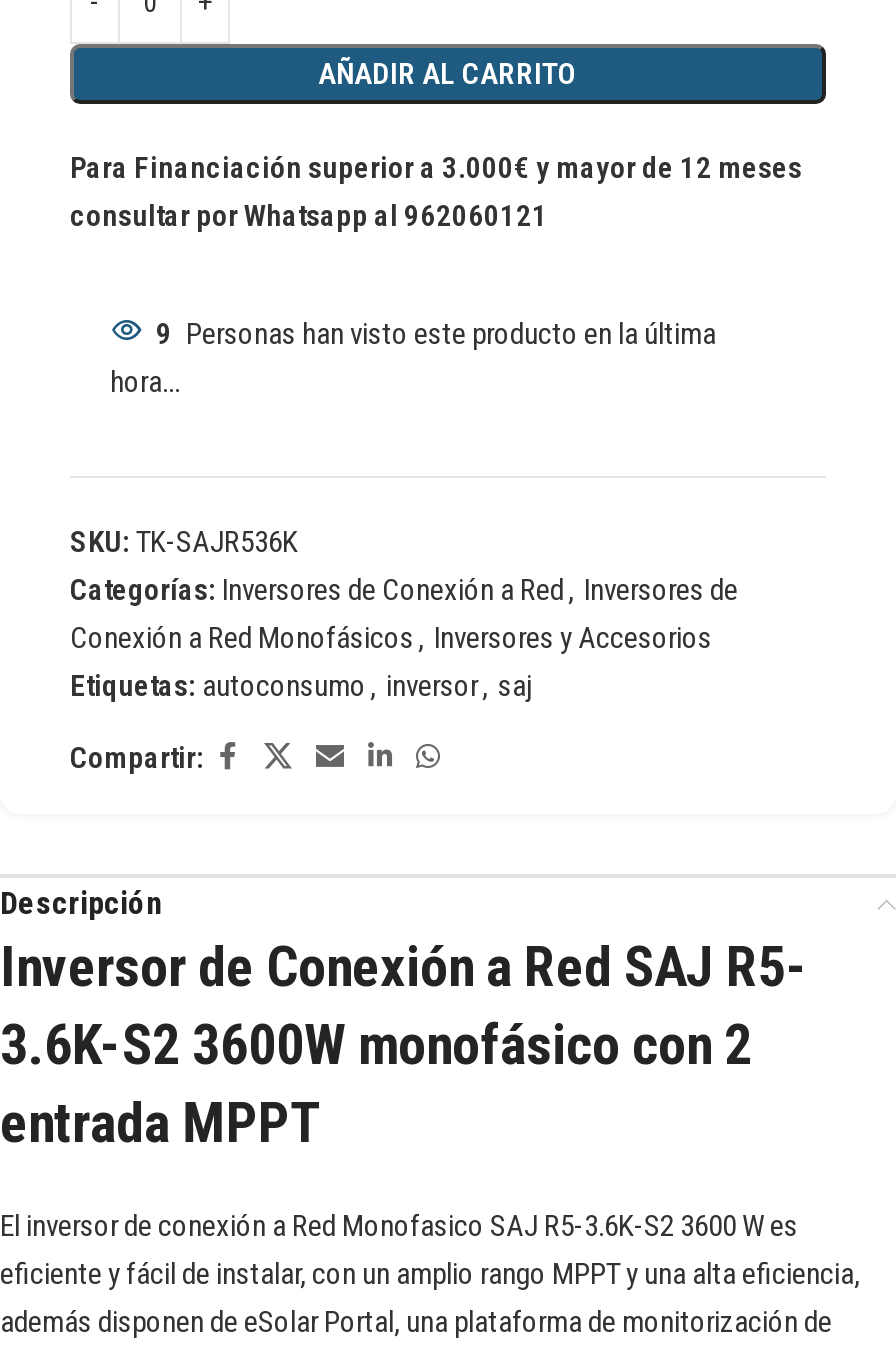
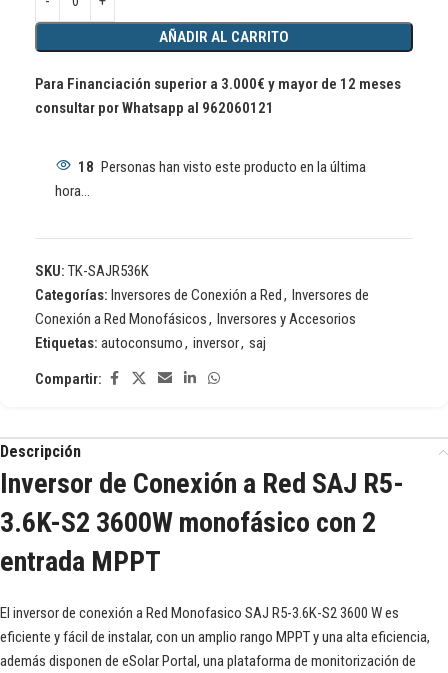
[156,316,716,352] 9 Personas han visto este producto en la última -> [78,158,366,176] 18 Personas han visto este producto en la última

